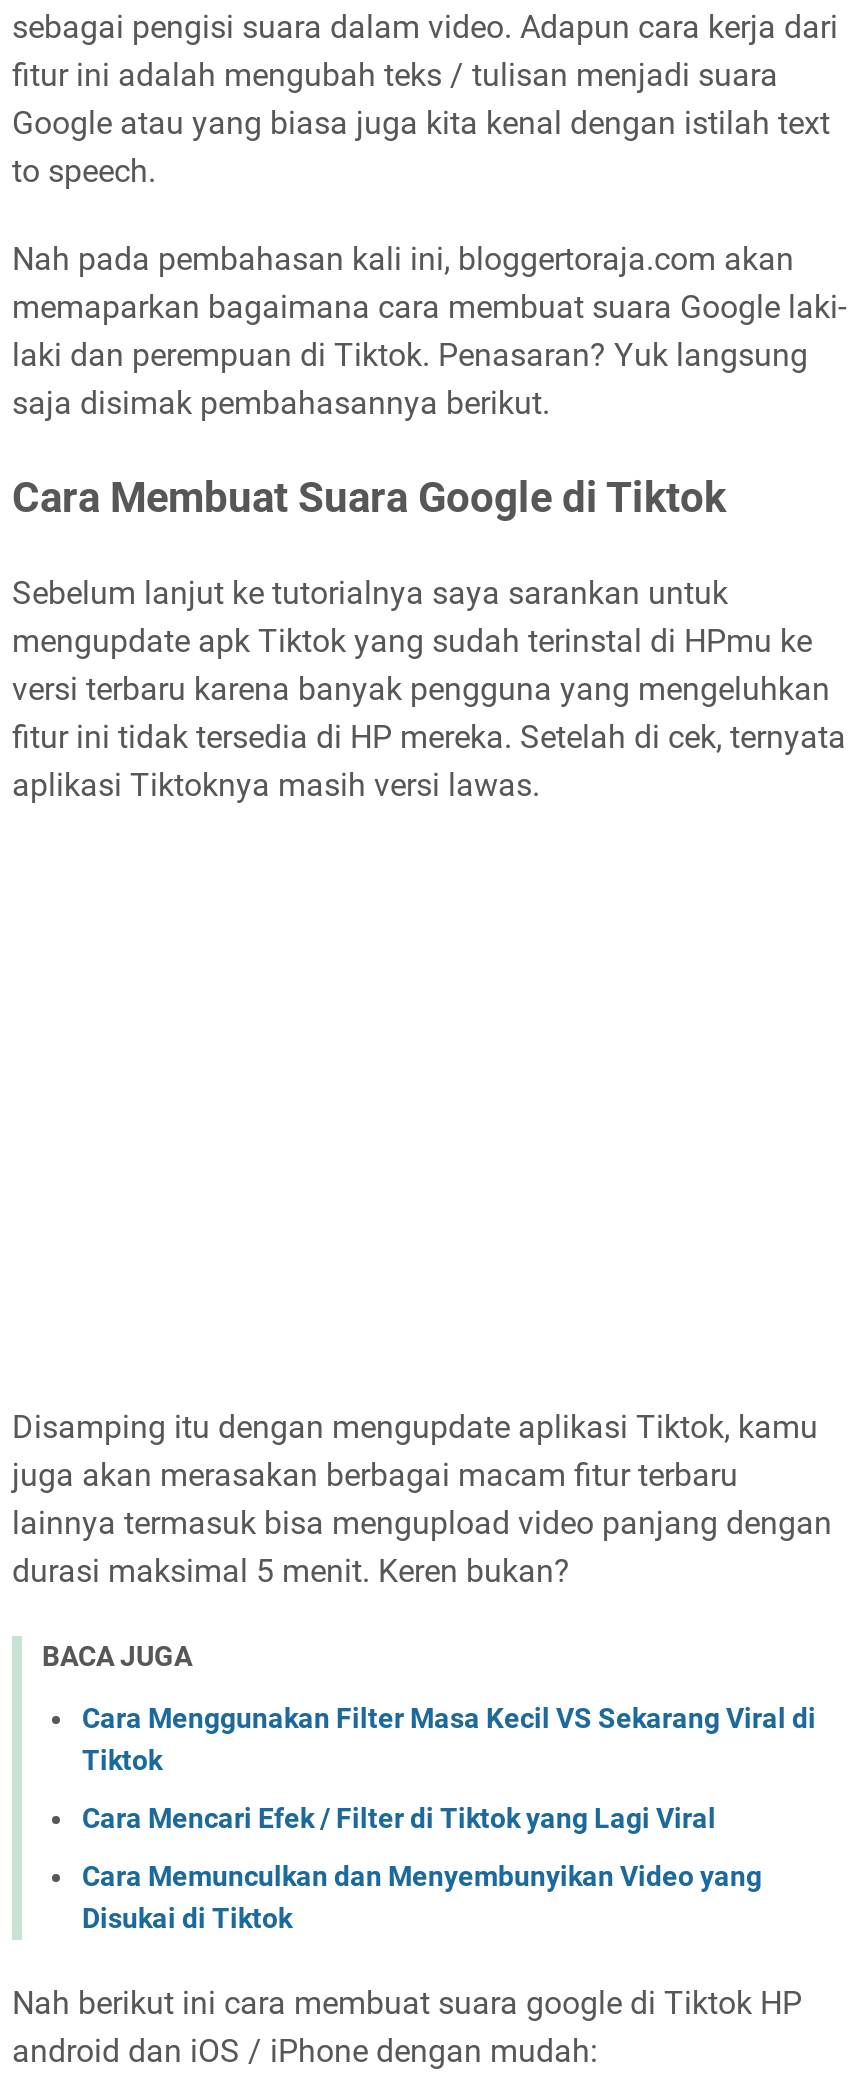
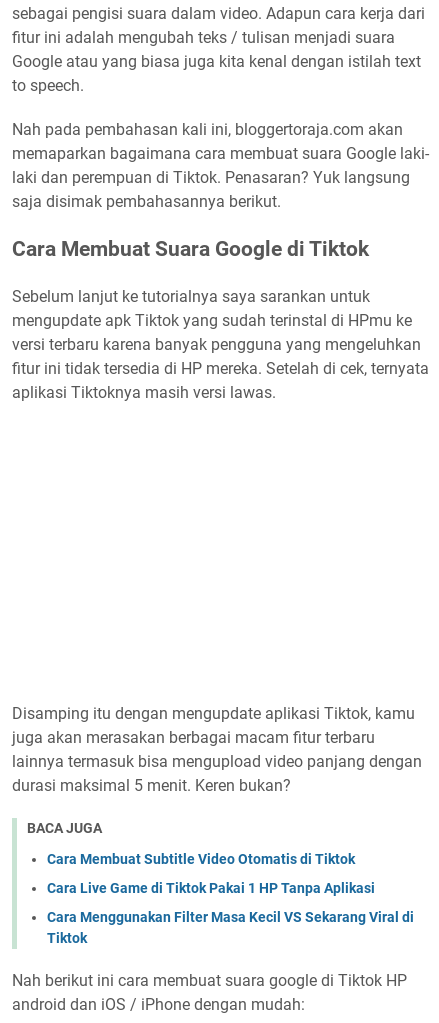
none -> [47,851,375,896] Cara Membuat Subtitle Video Otomatis di Tiktok | Cara Live Game di Tiktok Pakai 1 HP Tanpa Aplikasi
moved [82,1701,816,1775] -> [47,909,414,946]: Cara Menggunakan Filter Masa Kecil VS Sekarang Viral di | Tiktok
[82,1801,762,1933] Cara Mencari Efek / Filter di Tiktok yang Lagi Viral | Cara Memunculkan dan Menyembunyikan Video yang | Disukai di Tiktok -> none

